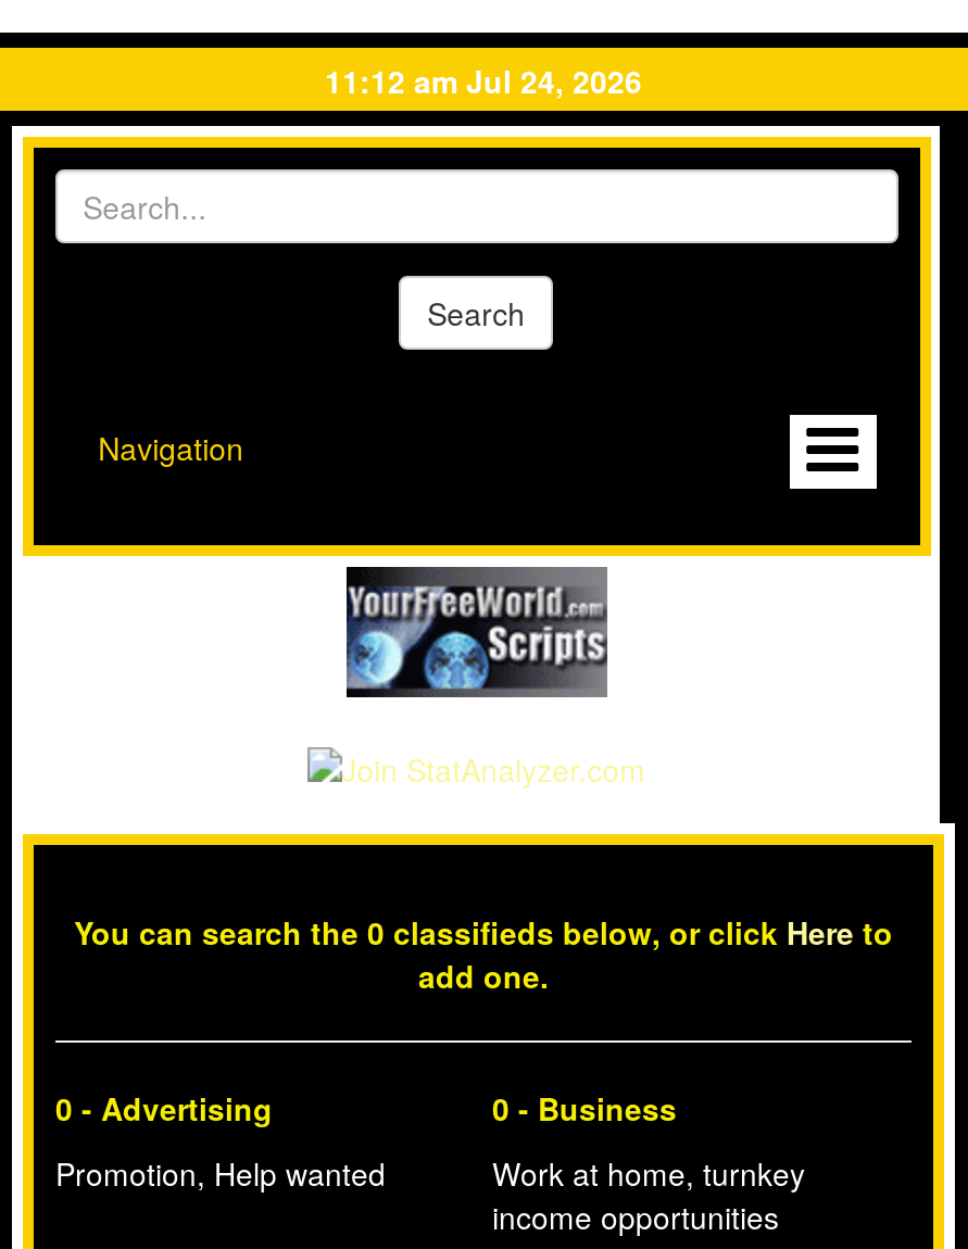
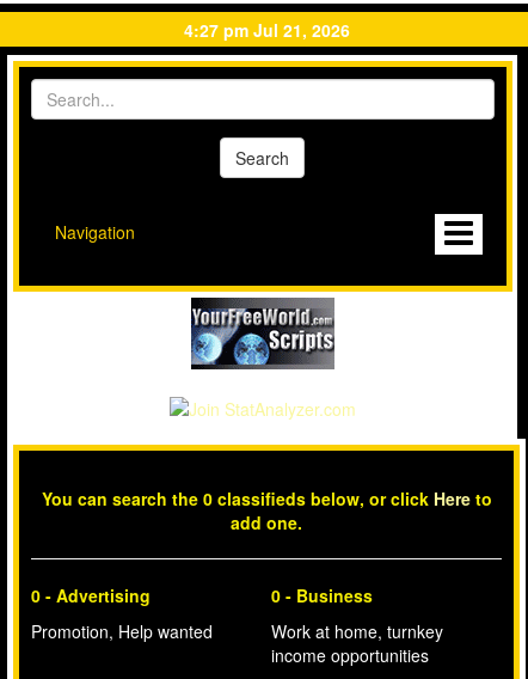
[325,58,642,101] 11:12 am Jul 24, 2026 -> [183,18,349,41] 4:27 pm Jul 21, 2026

